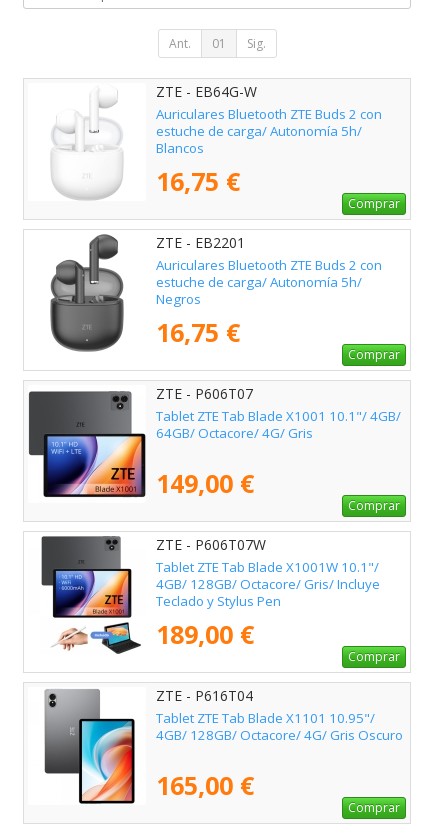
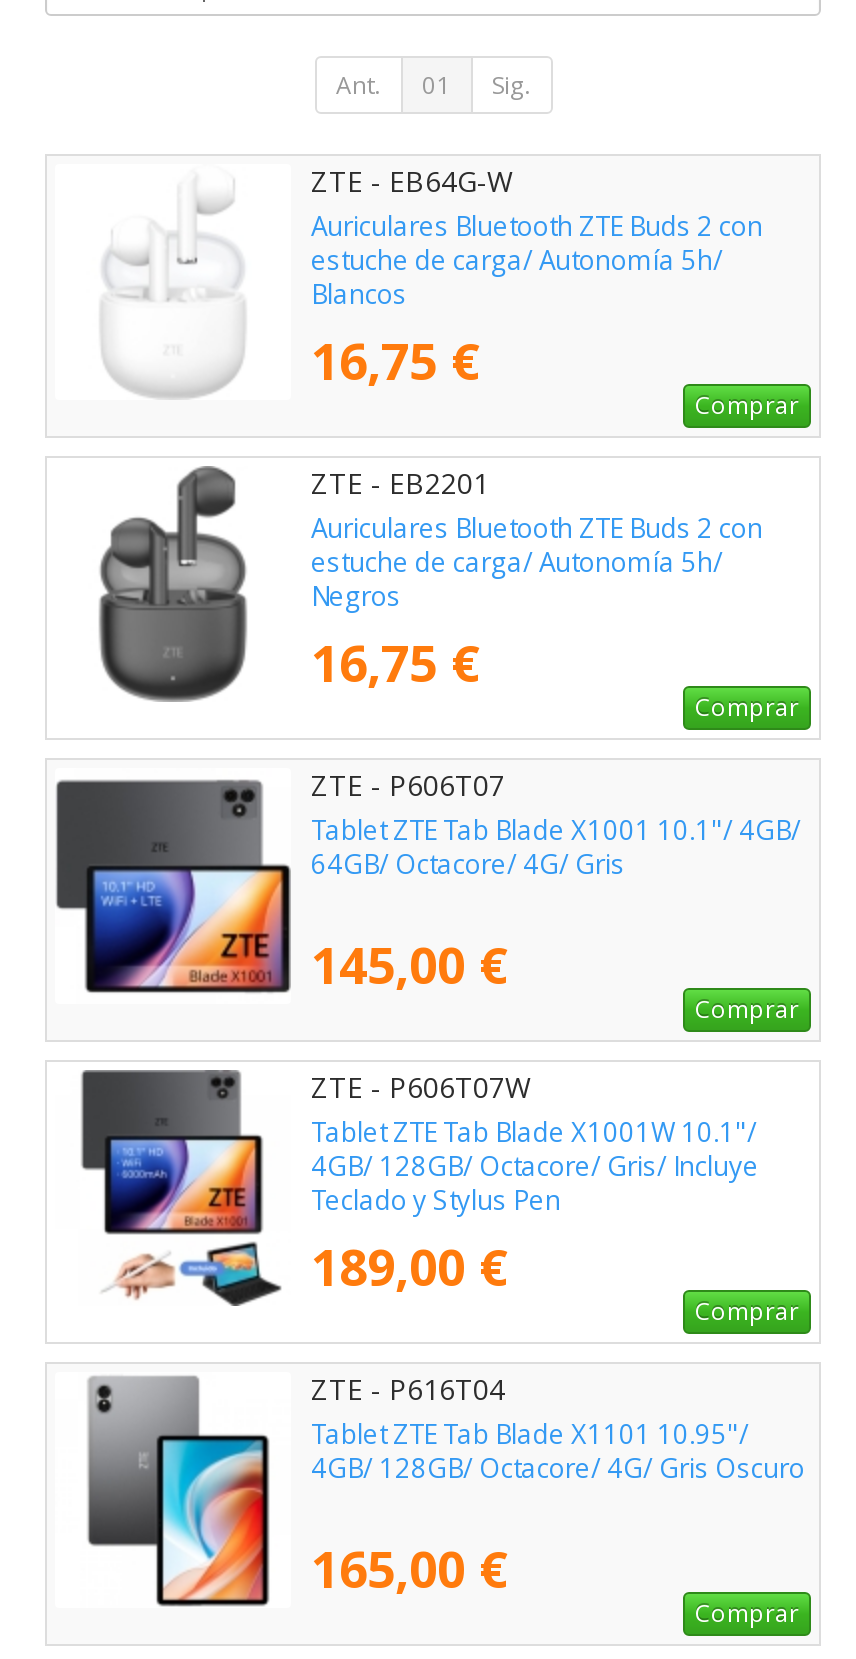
[156,466,254,500] 149,00 € -> [311,930,507,998] 145,00 €

